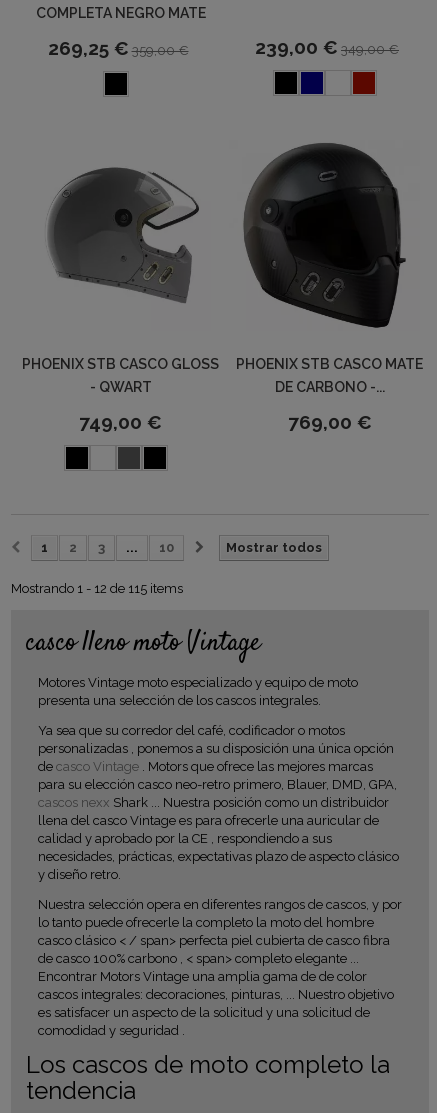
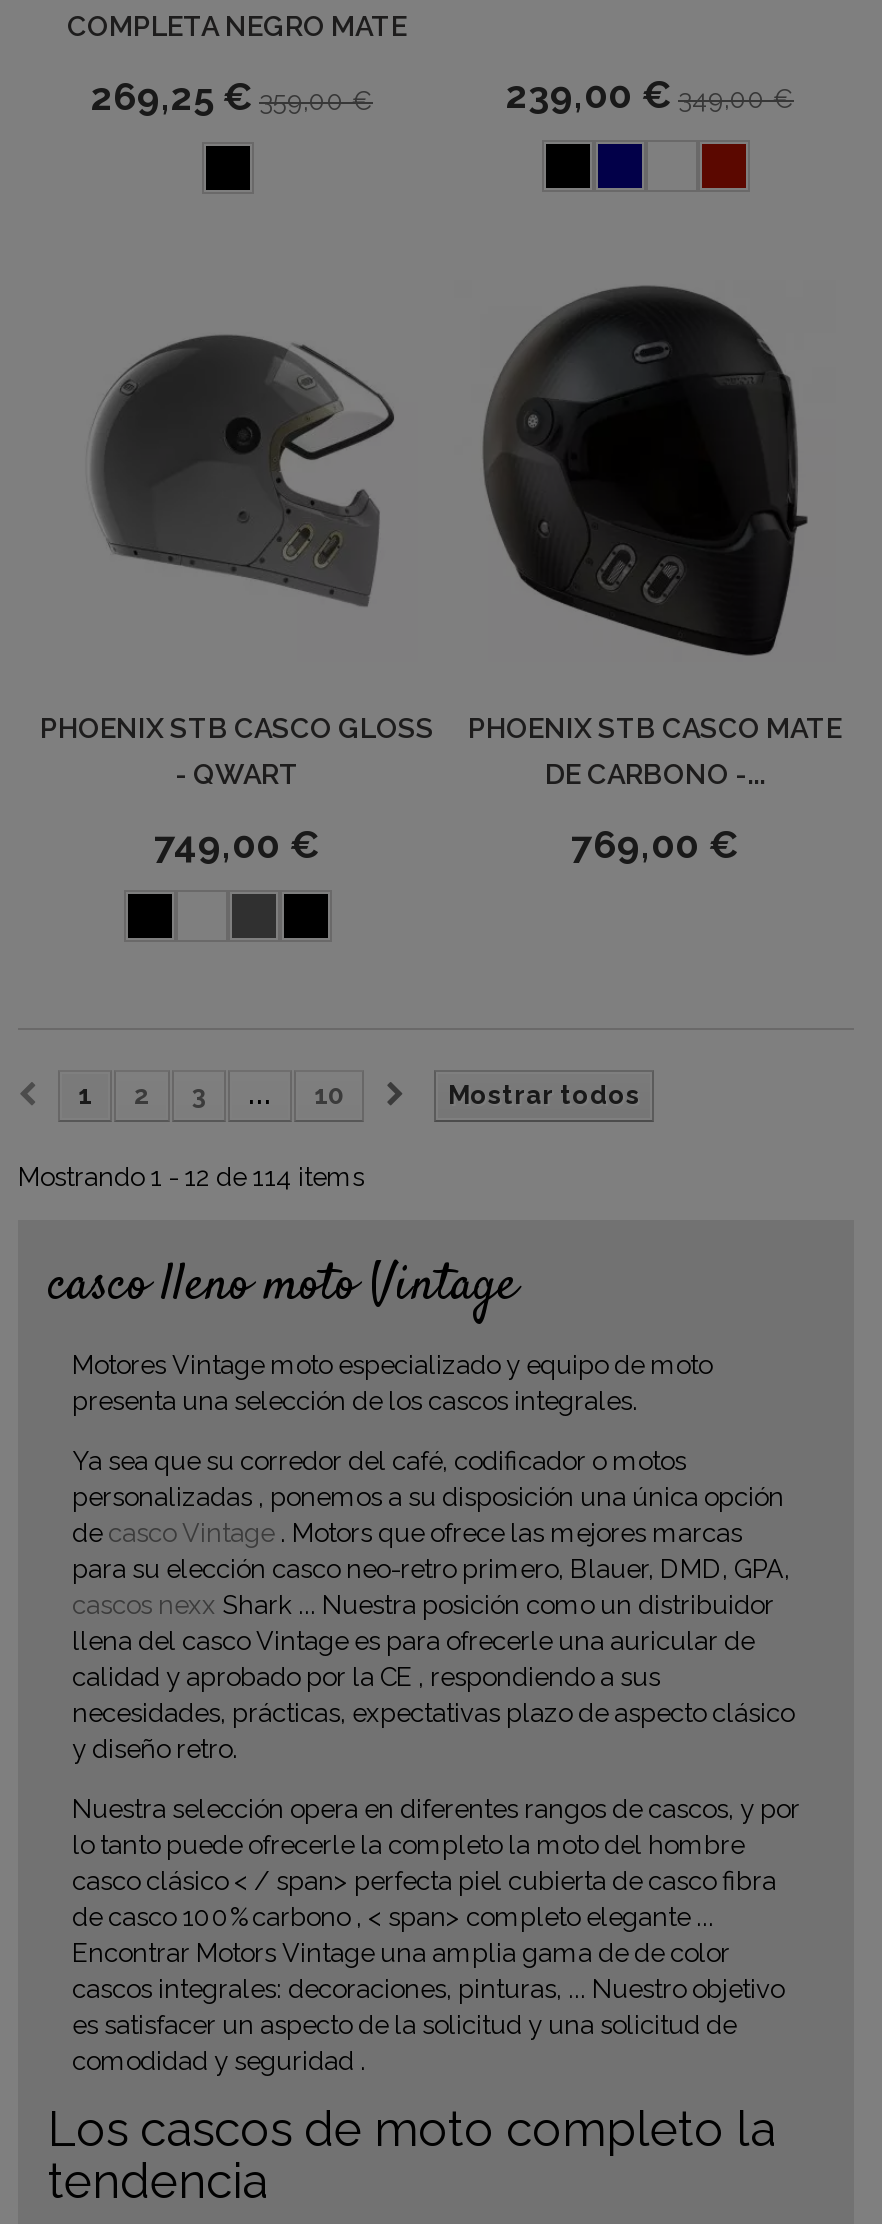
[11,581,183,596] Mostrando 1 - 12 de 115 items -> [18,1162,364,1192] Mostrando 1 - 12 de 114 items

